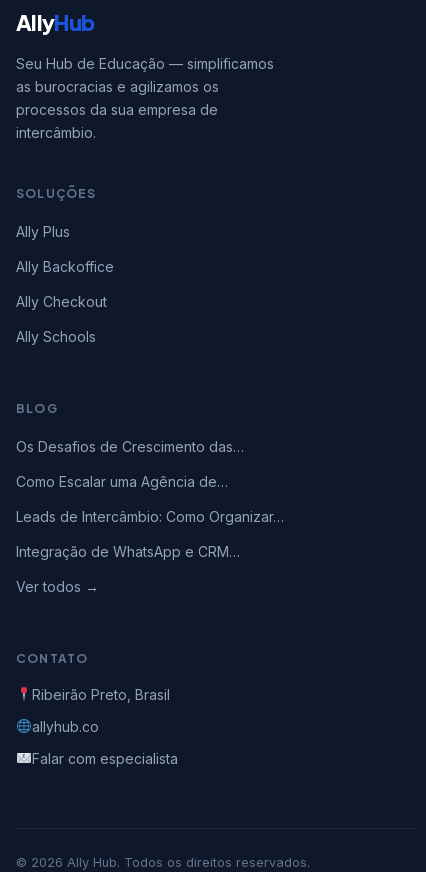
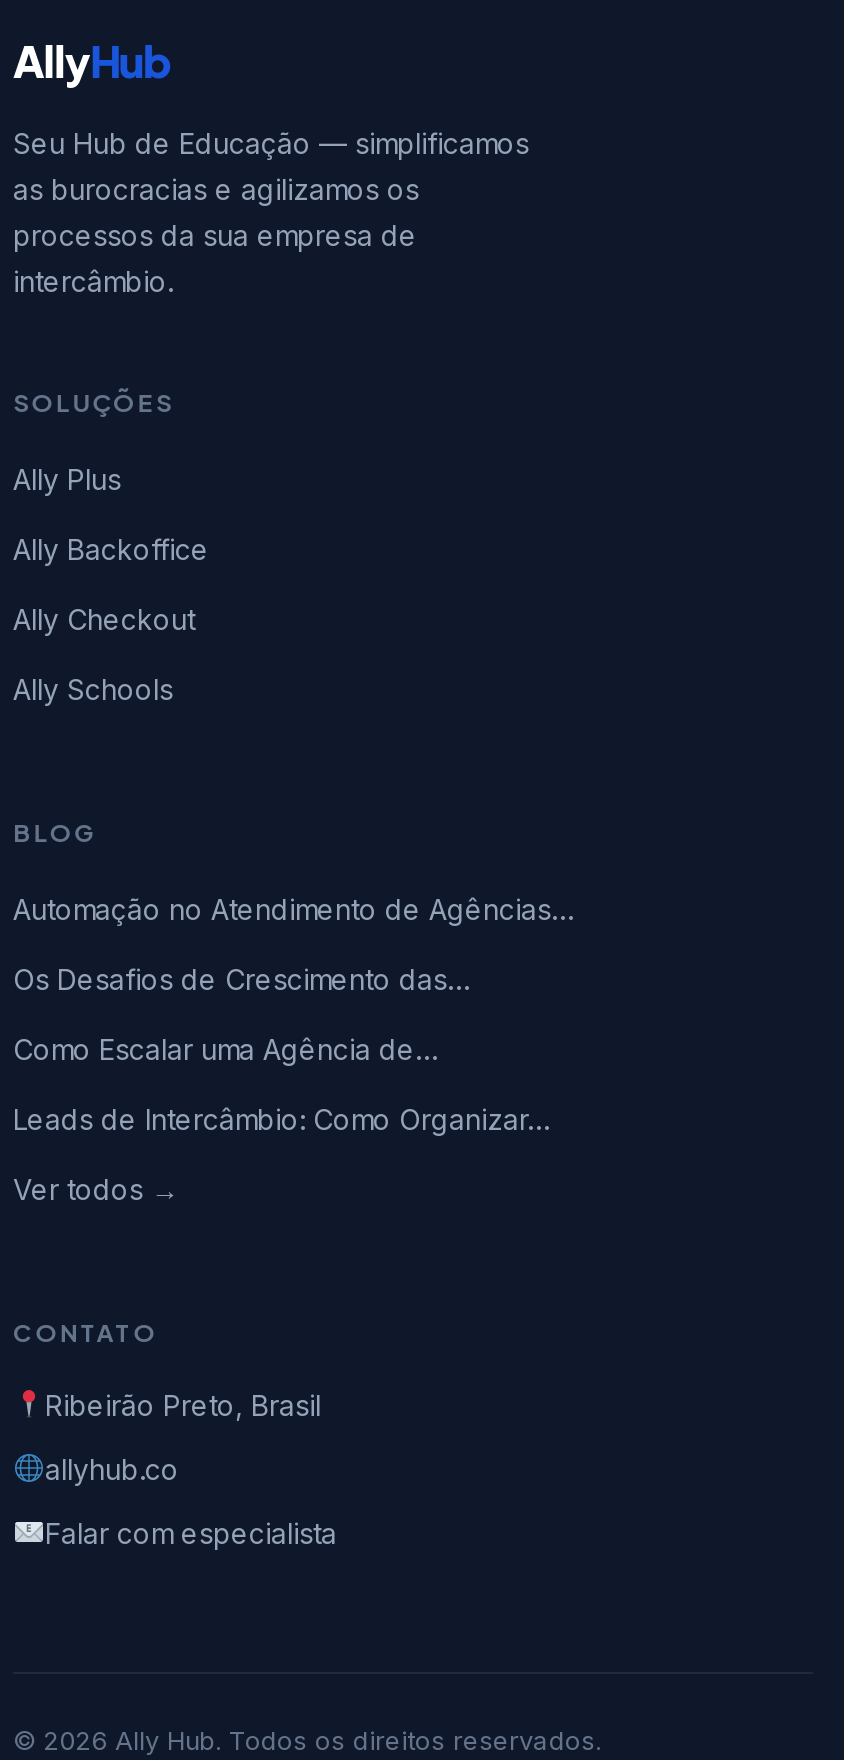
none -> [13,892,573,926] Automação no Atendimento de Agências…
moved [16,438,284,525] -> [13,962,549,1136]: Os Desafios de Crescimento das… | Como Escalar uma Agência de… | Leads de Intercâmbio: Como Organizar…
[16,543,240,560] Integração de WhatsApp e CRM… -> none

